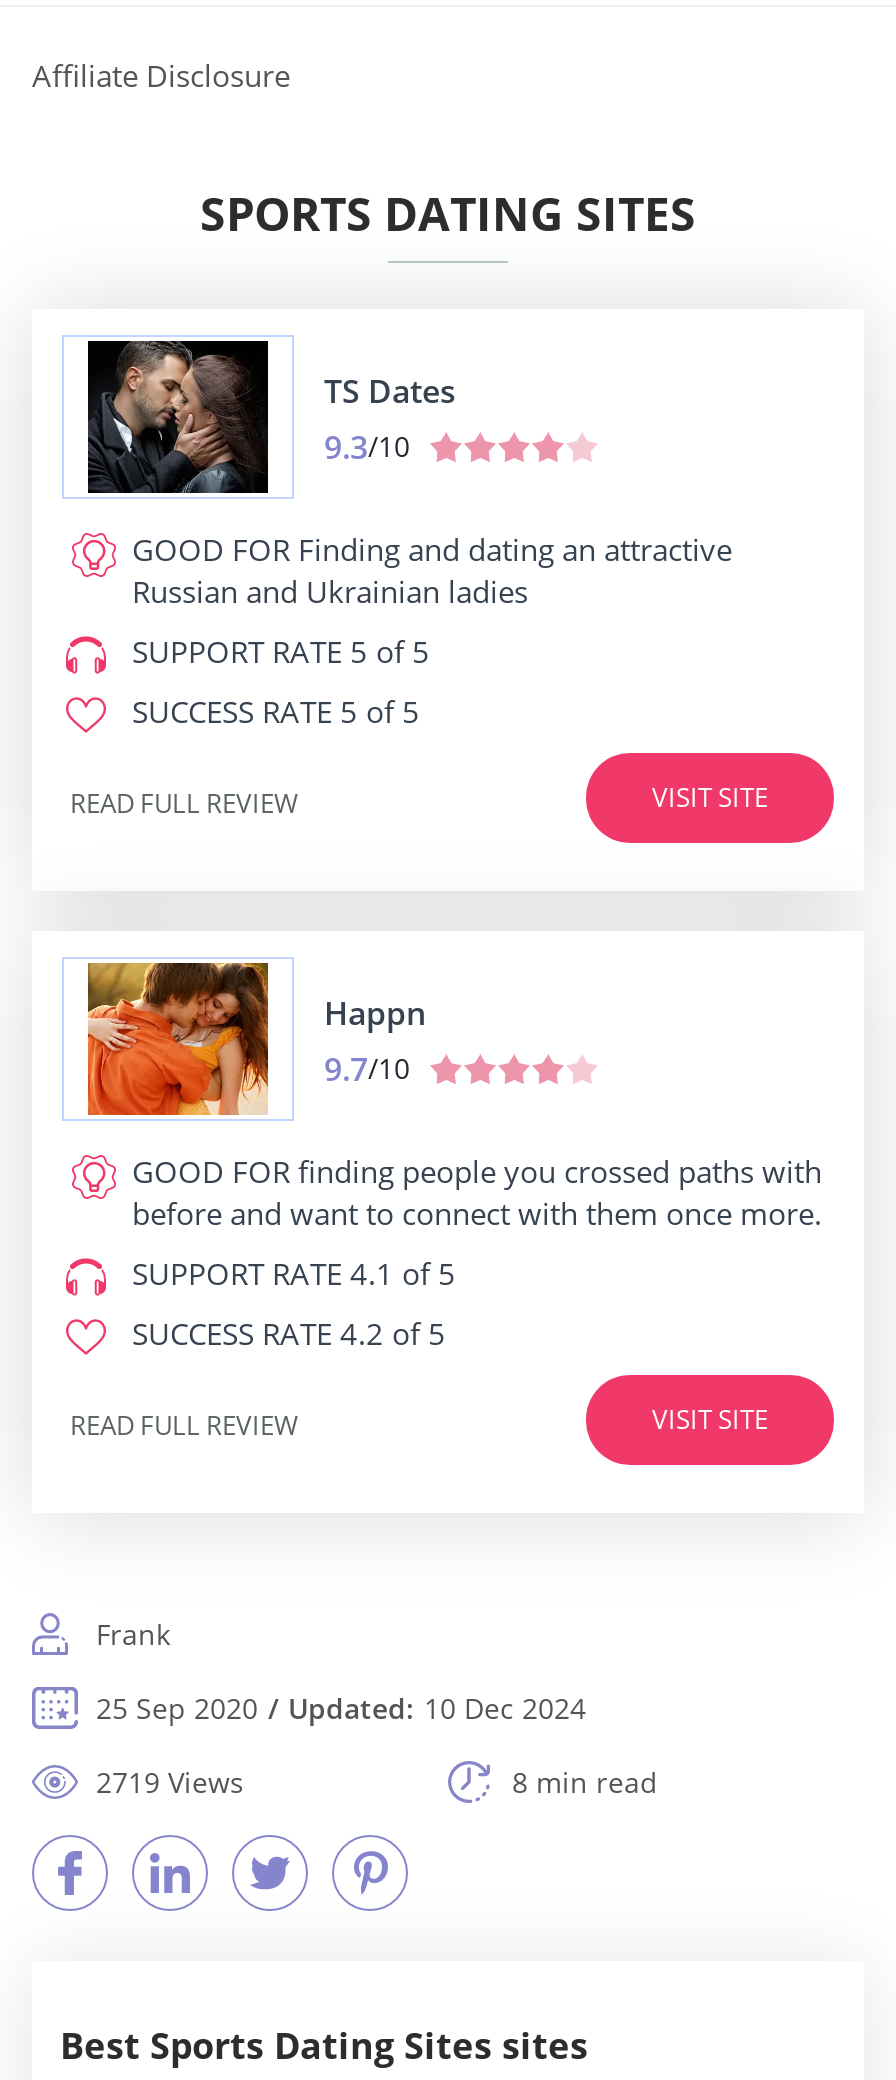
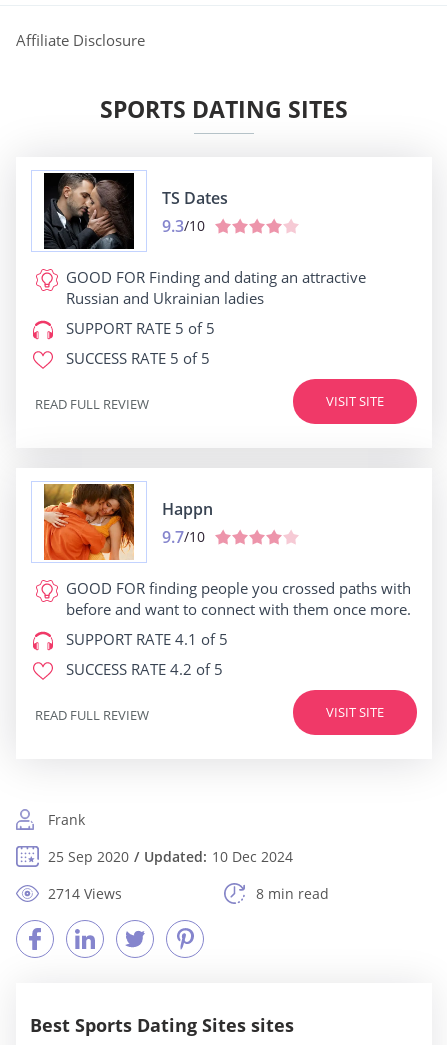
[96,1763,244,1801] 2719 Views -> [48,884,122,903] 2714 Views

